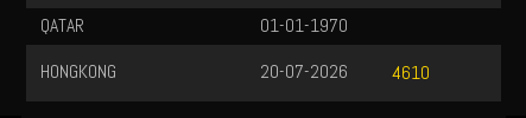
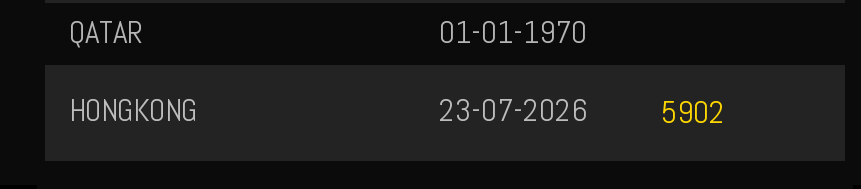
[260,60,348,84] 20-07-2026 -> [439,91,587,131] 23-07-2026
[392,61,430,84] 4610 -> [661,92,725,132] 5902

